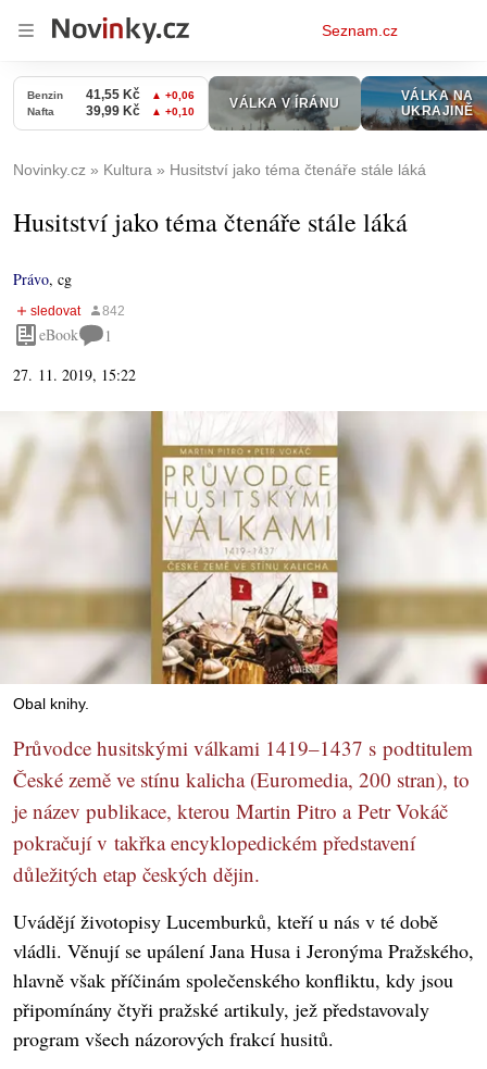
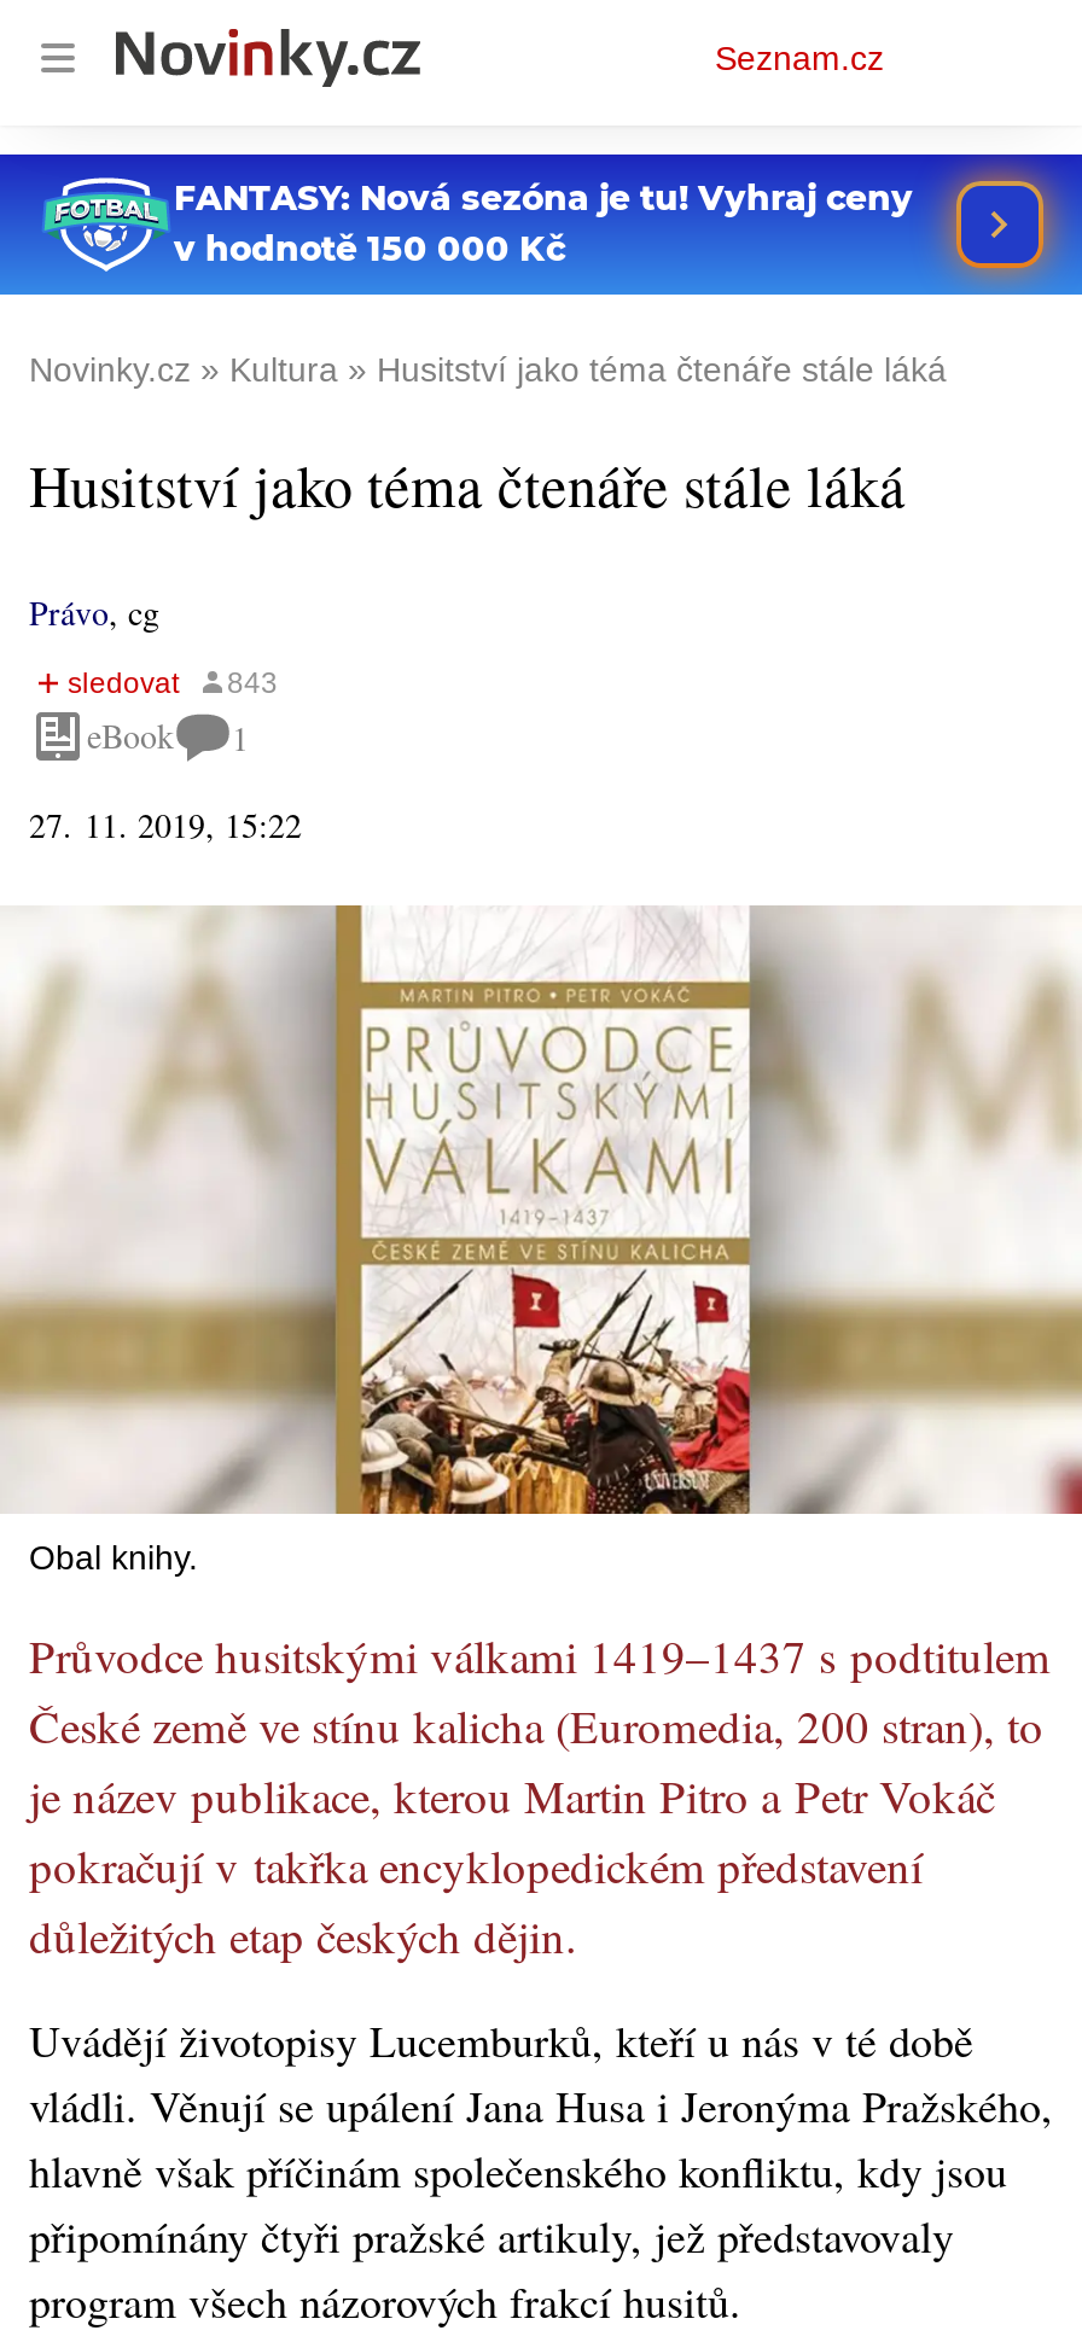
[3,74,484,136] [image] -> [7,152,1075,297] [image]

